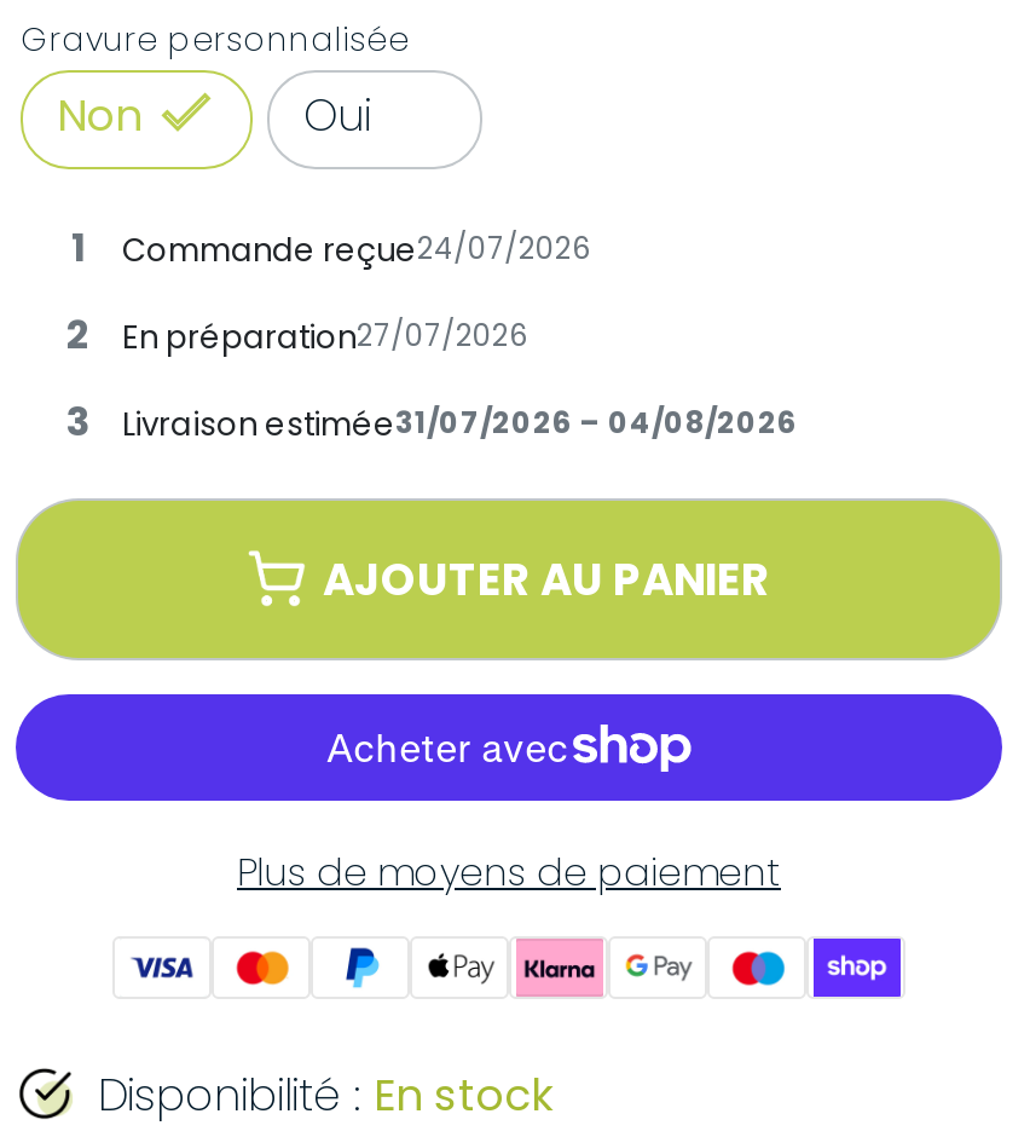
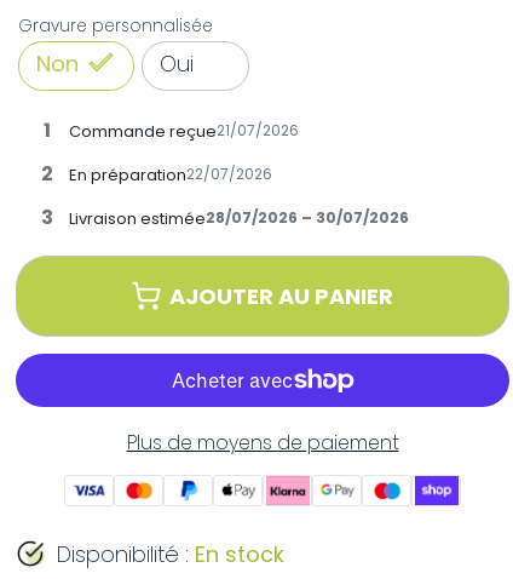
[122,227,591,273] Commande reçue24/07/2026 -> [69,120,299,143] Commande reçue21/07/2026
[122,314,528,360] En préparation27/07/2026 -> [69,163,272,186] En préparation22/07/2026
[122,401,797,447] Livraison estimée31/07/2026 – 04/08/2026 -> [69,207,409,230] Livraison estimée28/07/2026 – 30/07/2026

